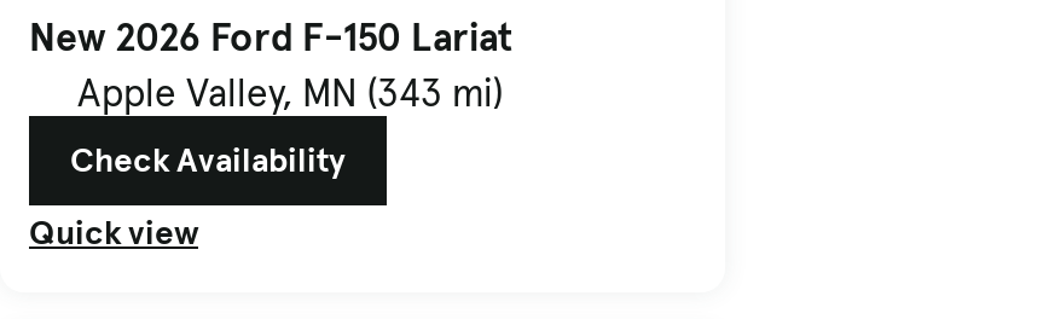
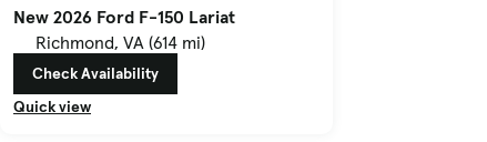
[77,69,503,117] Apple Valley, MN (343 mi) -> [35,32,205,54] Richmond, VA (614 mi)

